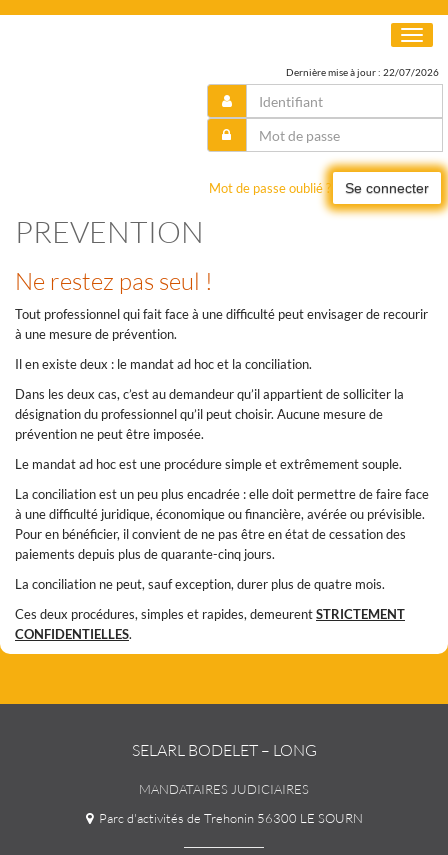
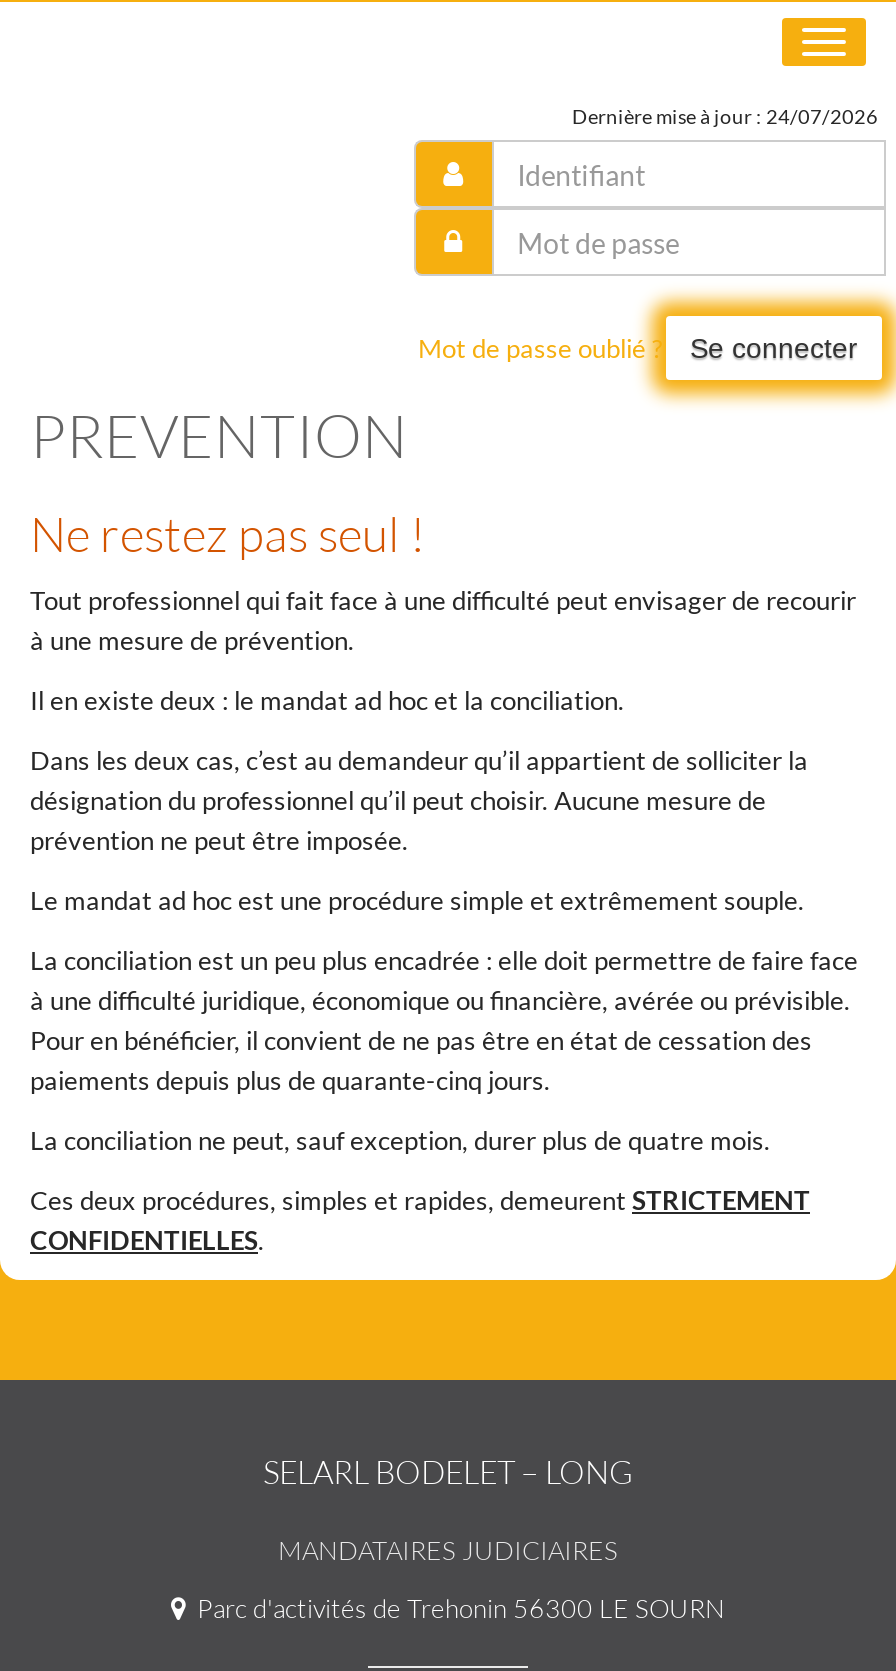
[286,66,439,78] Dernière mise à jour : 22/07/2026 -> [572,104,878,128] Dernière mise à jour : 24/07/2026

